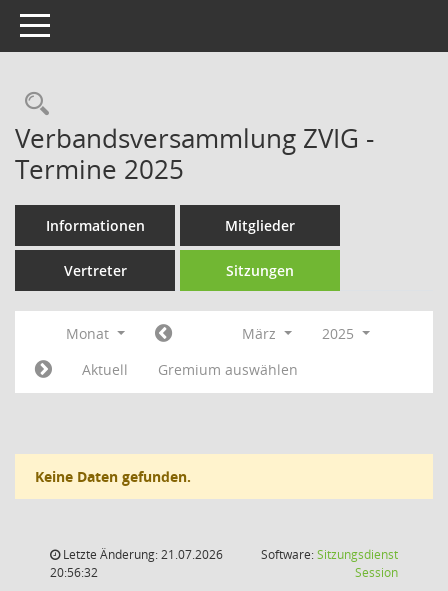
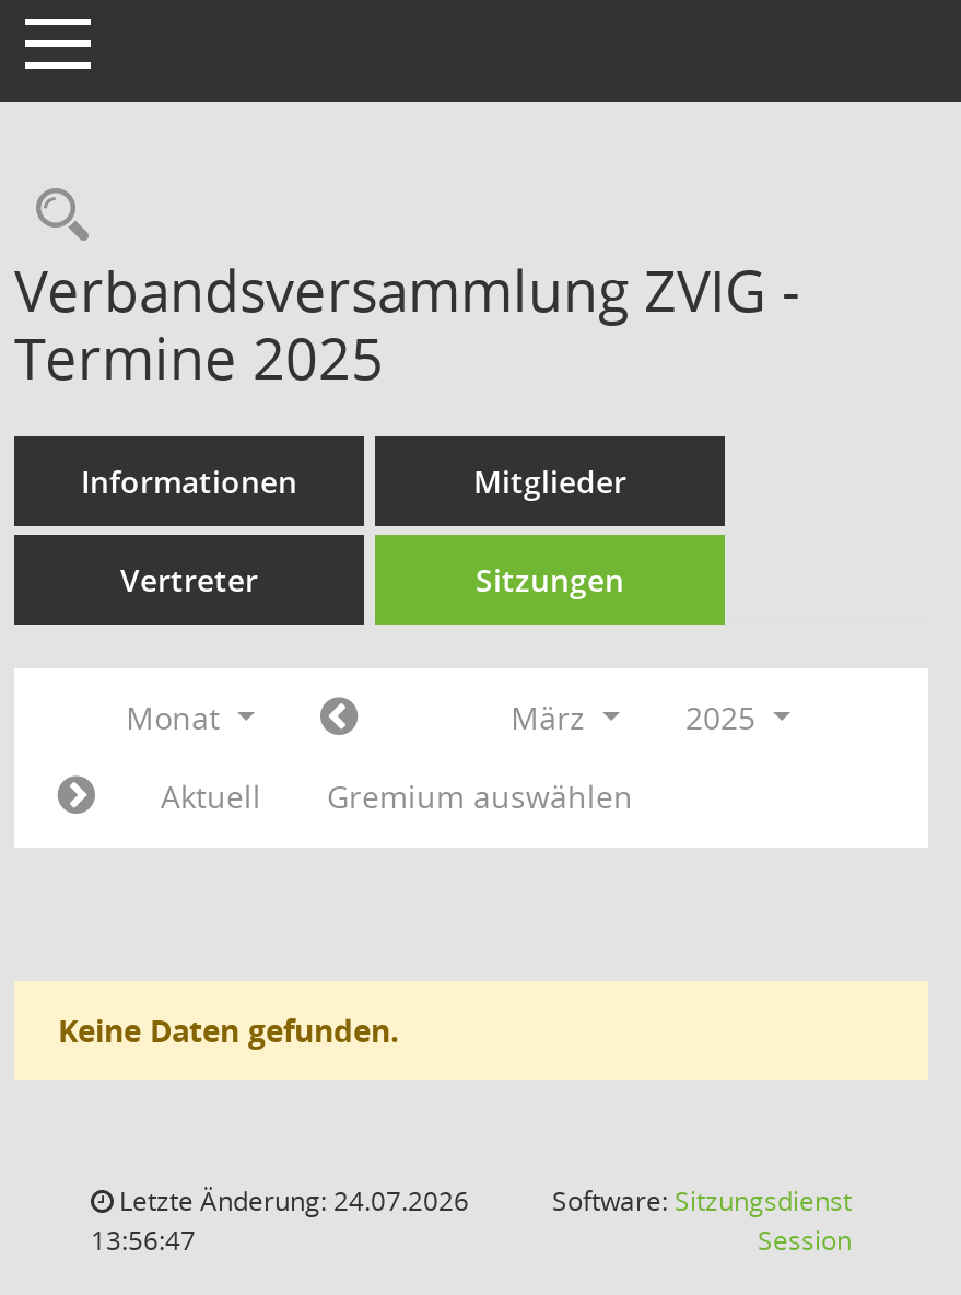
[60,546,223,563] Letzte Änderung: 21.07.2026 -> [113,1182,469,1220] Letzte Änderung: 24.07.2026
[50,564,98,581] 20:56:32 -> [91,1222,196,1259] 13:56:47

